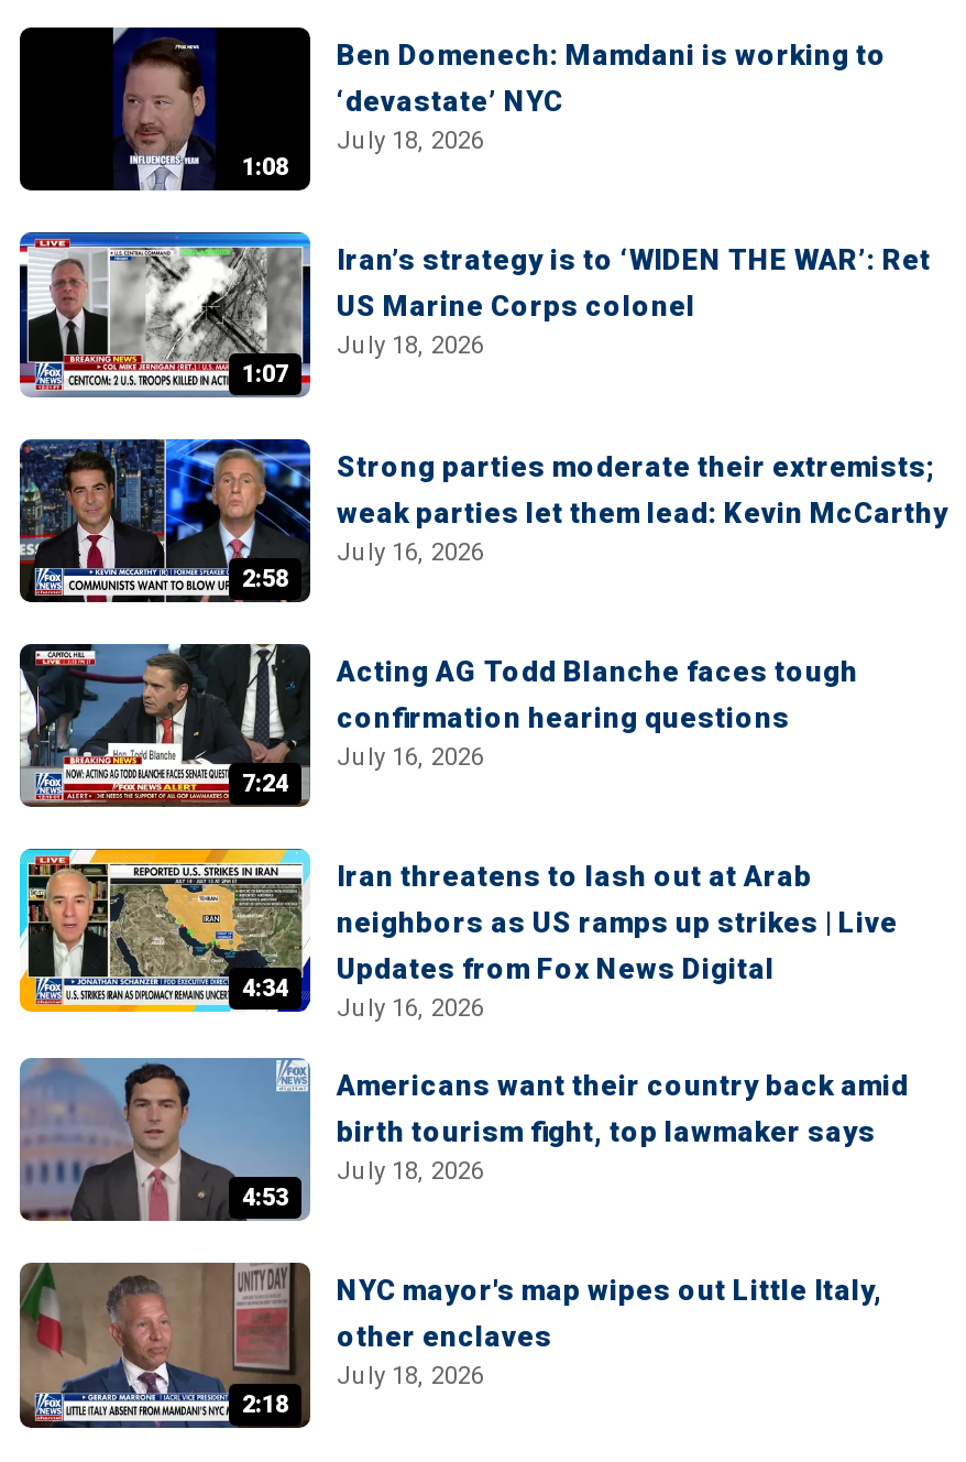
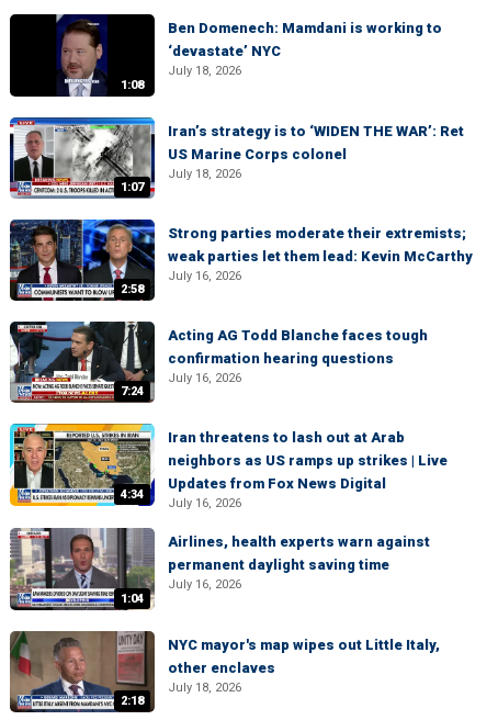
[20,1056,306,1223] [image] | 4:53 -> [10,527,152,611] [image] | 1:04
[337,1069,909,1186] Americans want their country back amid | birth tourism fight, top lawmaker says | July 18, 2026 -> [168,534,430,592] Airlines, health experts warn against | permanent daylight saving time | July 16, 2026

